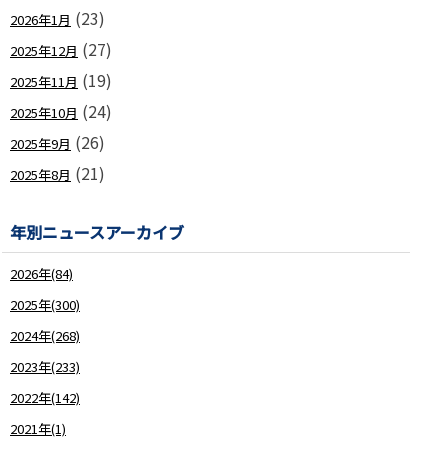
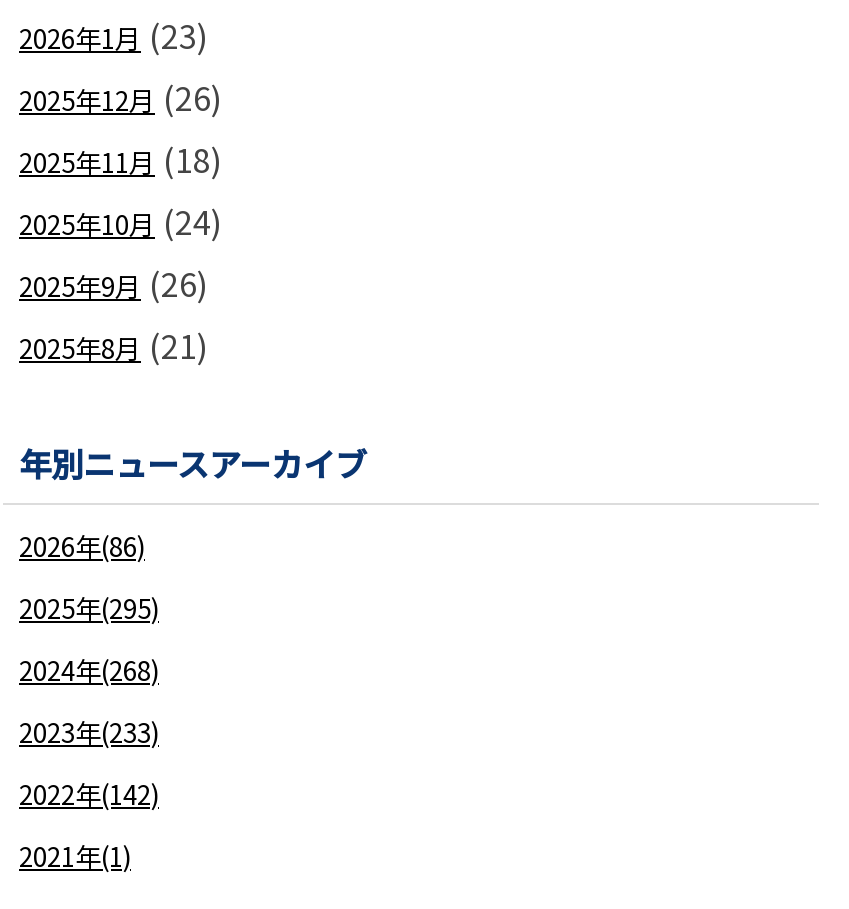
[10,37,112,61] 2025年12月(27) -> [19,72,223,120] 2025年12月(26)
[10,68,112,92] 2025年11月(19) -> [19,134,223,182] 2025年11月(18)
[10,264,73,283] 2026年(84) -> [19,526,145,564] 2026年(86)
[10,295,80,314] 2025年(300) -> [19,588,159,626] 2025年(295)

